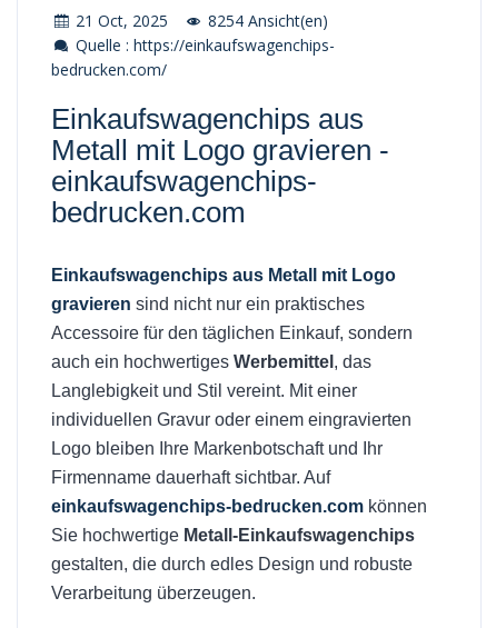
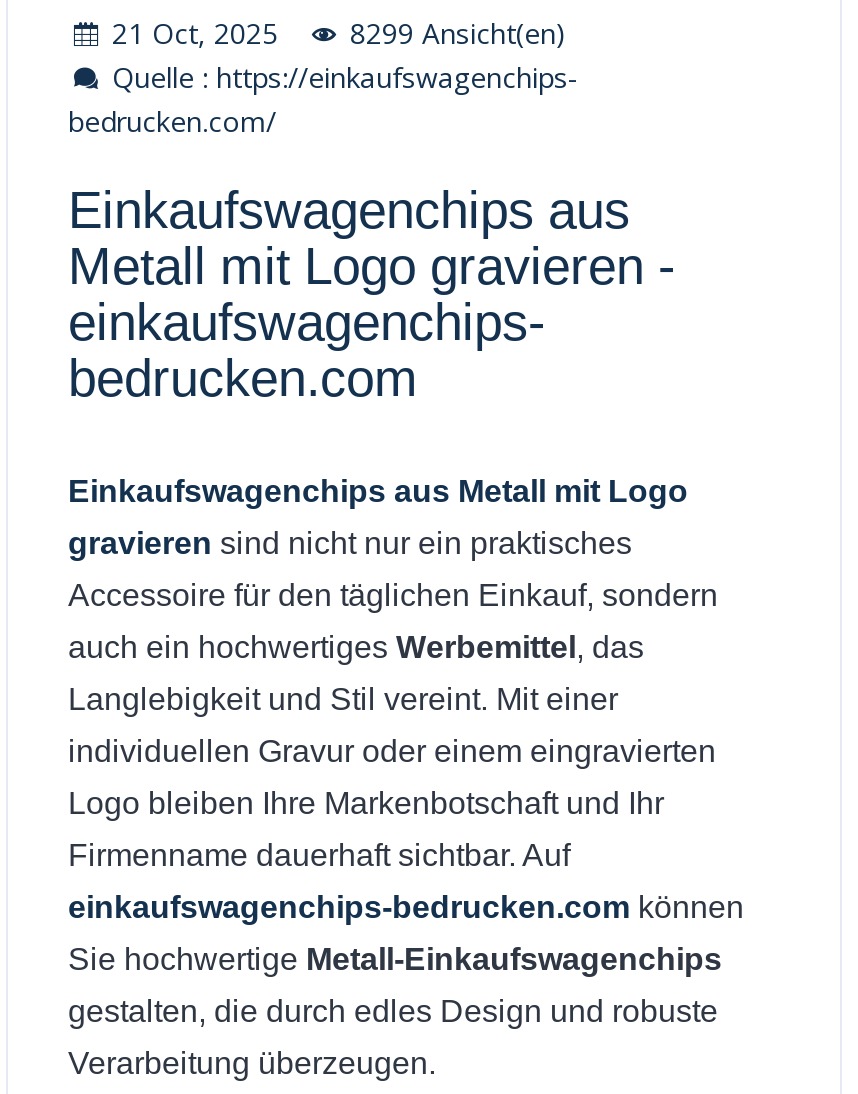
[71,10,328,31] 21 Oct, 2025 8254 Ansicht(en) -> [104,14,566,52] 21 Oct, 2025 8299 Ansicht(en)

